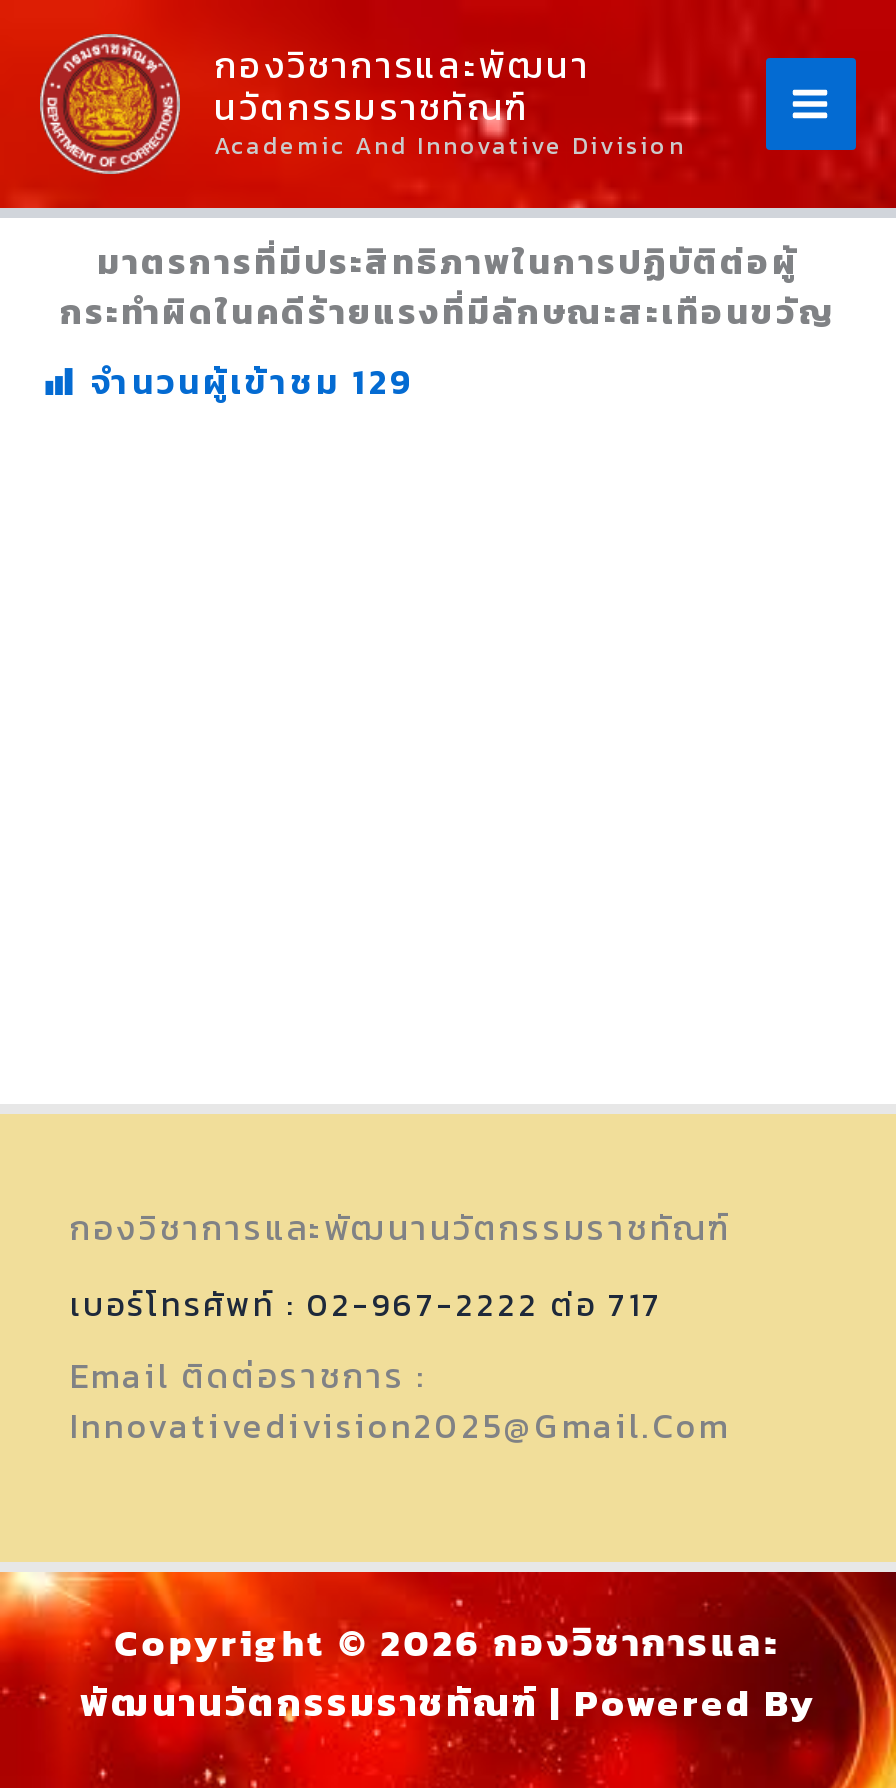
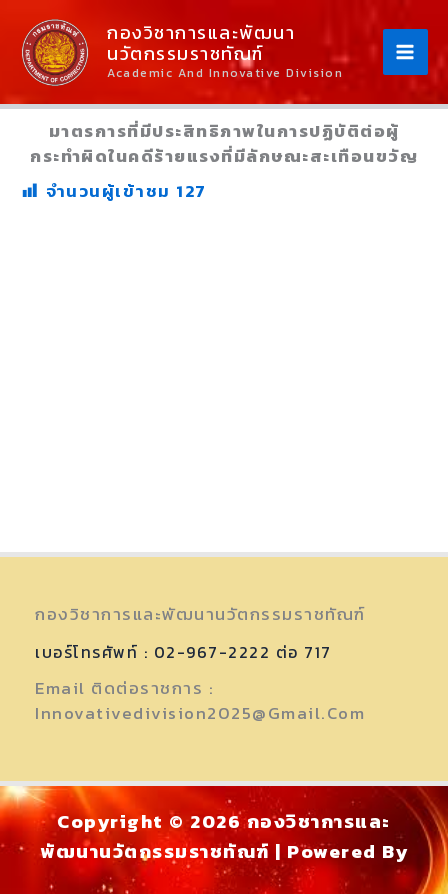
[91,356,415,408] จำนวนผู้เข้าชม 129 -> [45,178,206,204] จำนวนผู้เข้าชม 127

